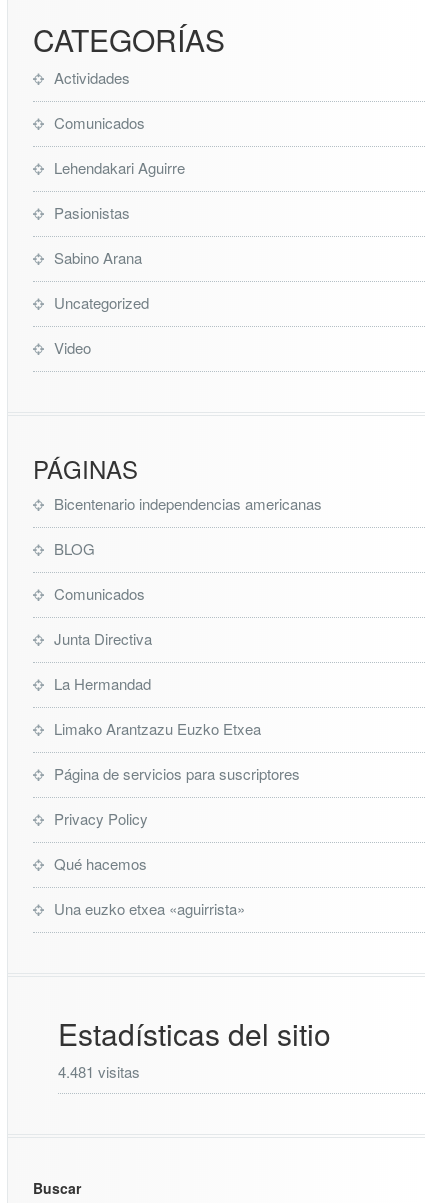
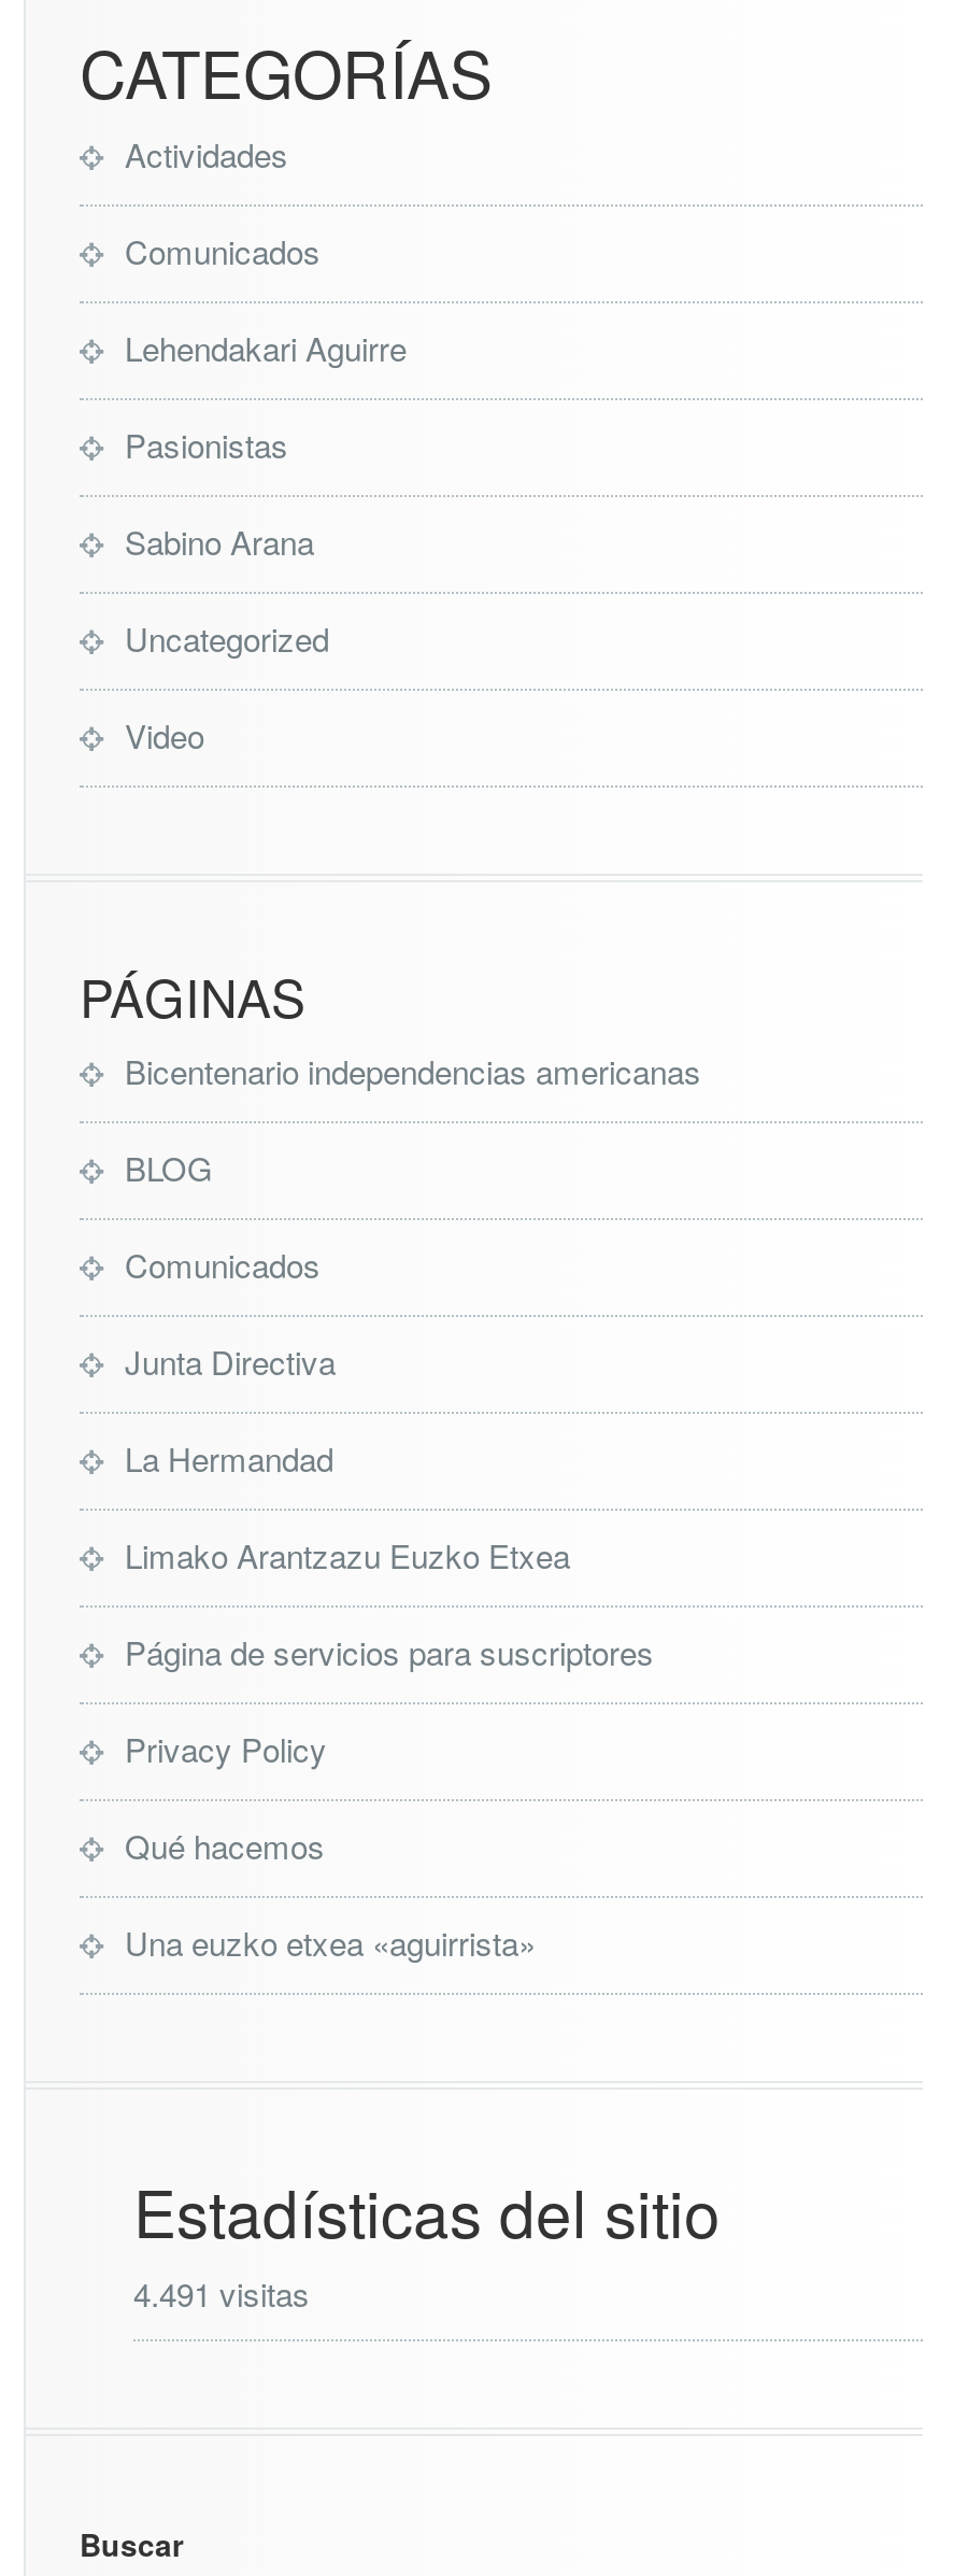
[58,1061,140,1082] 4.481 visitas -> [133,2270,310,2316] 4.491 visitas

